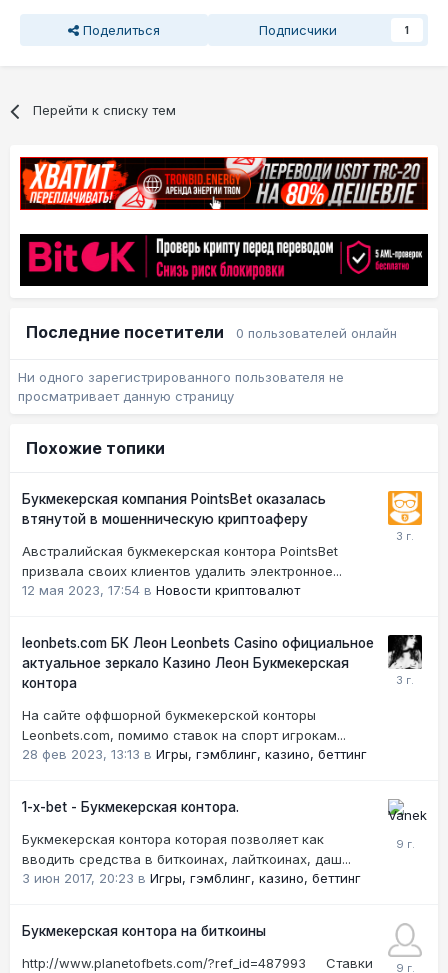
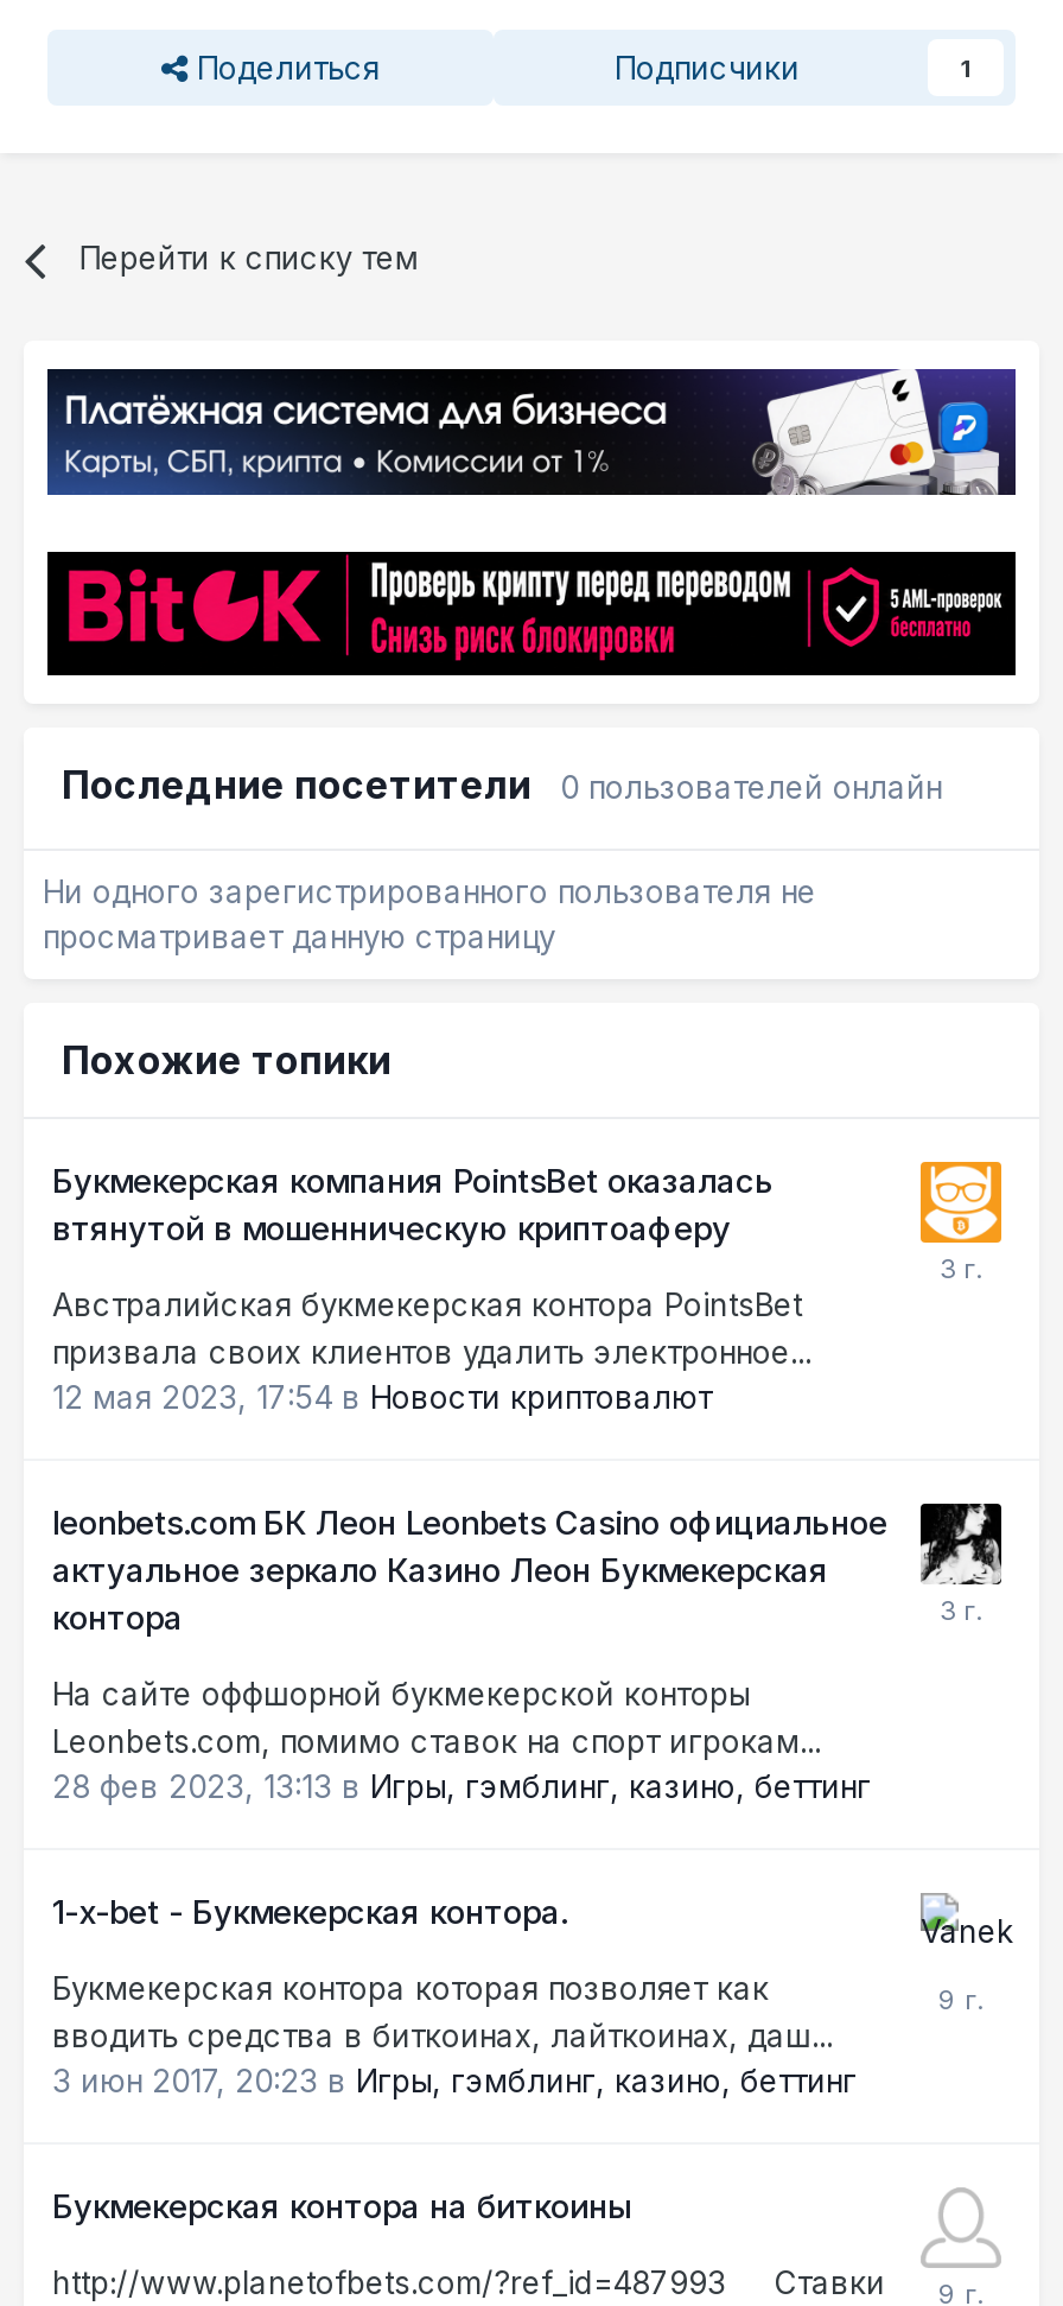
[19,156,429,211] [image] -> [45,367,1018,497] [image]

